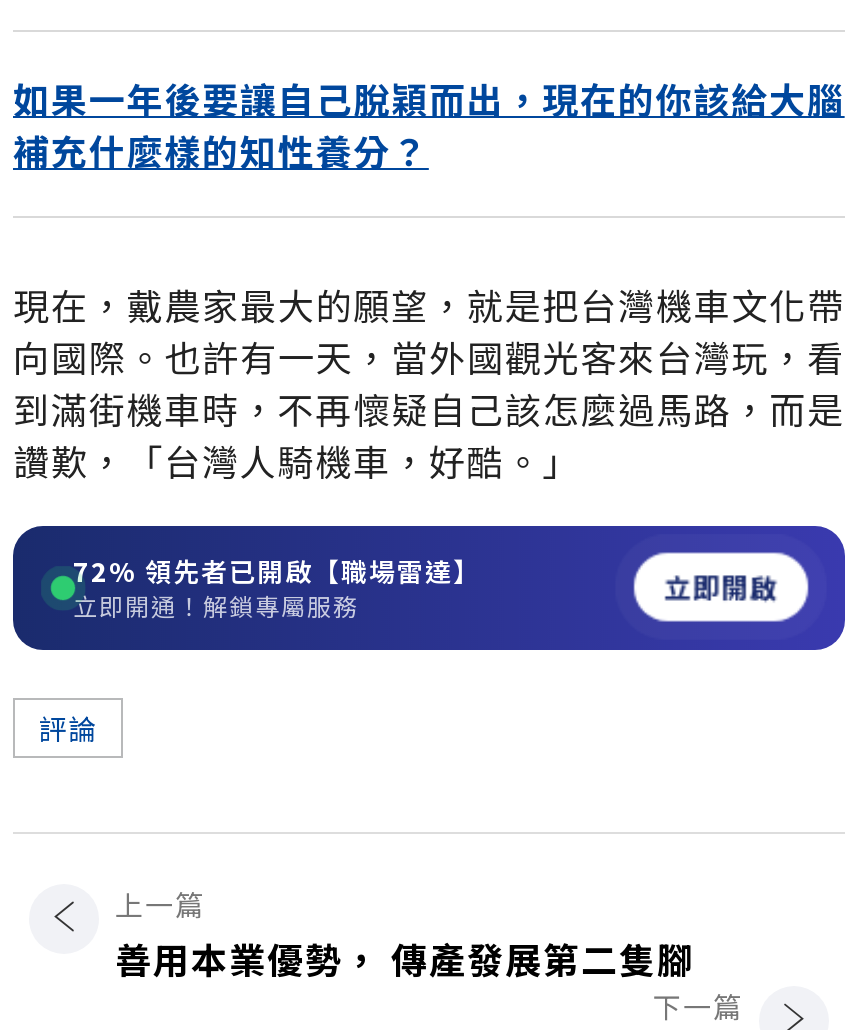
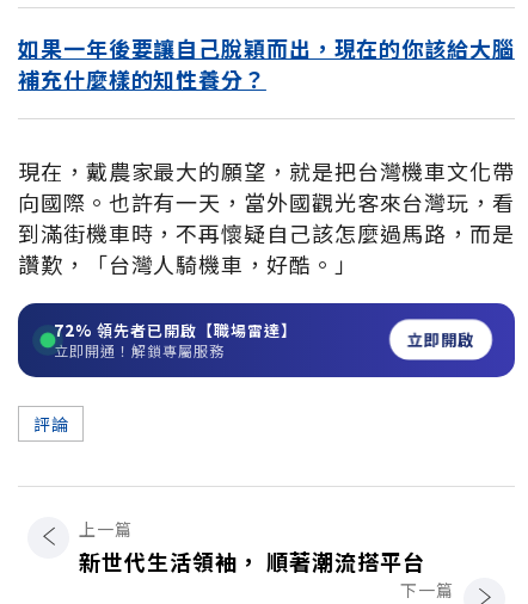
[115,931,695,983] 善用本業優勢， 傳產發展第二隻腳 -> [79,545,425,576] 新世代生活領袖， 順著潮流搭平台

